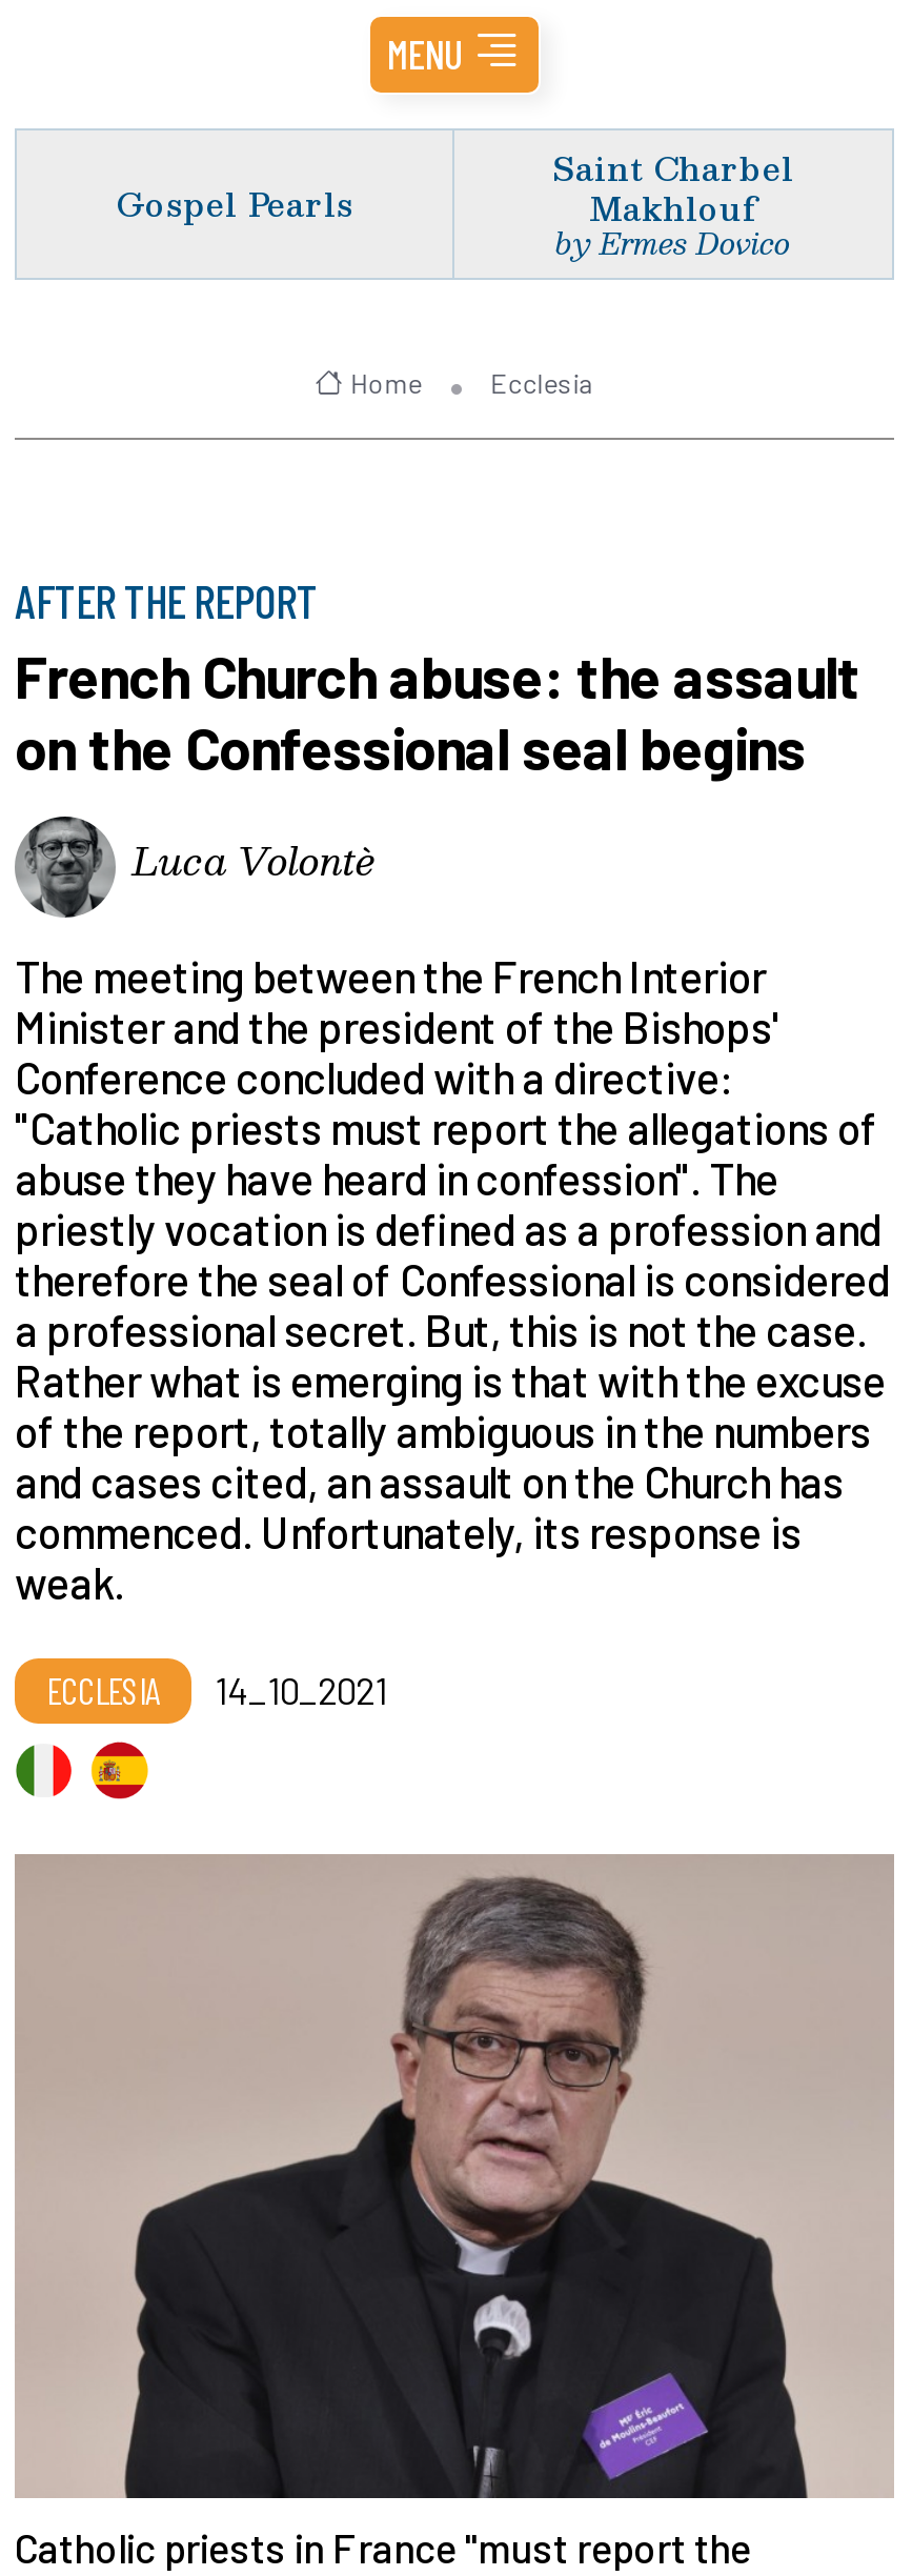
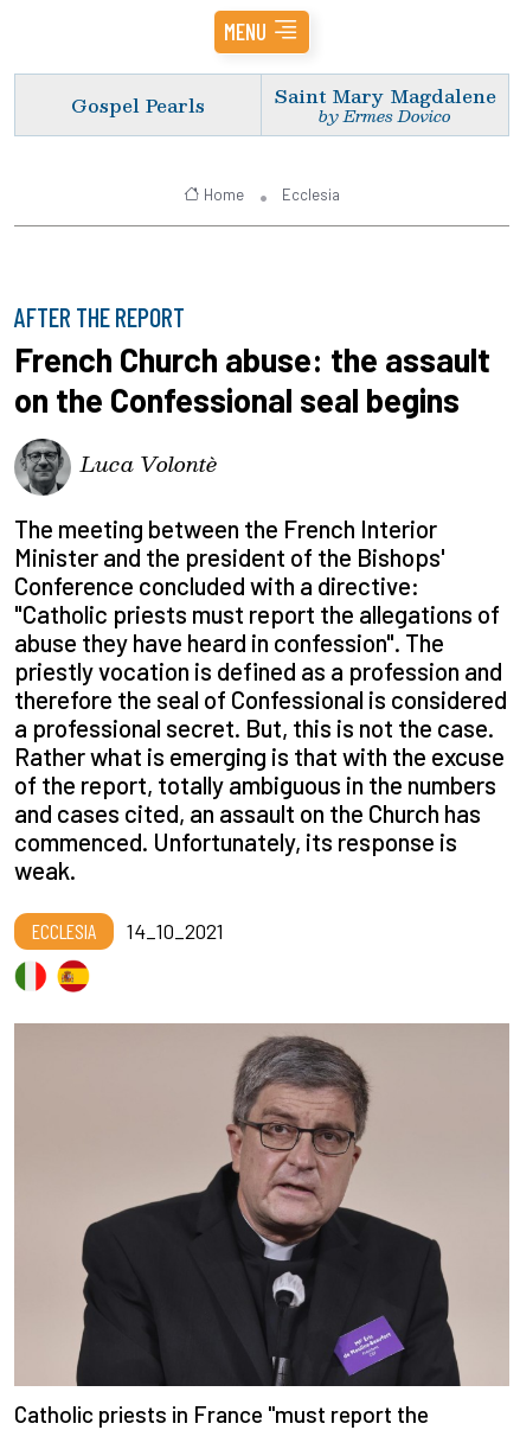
[552,140,794,233] Saint Charbel | Makhlouf -> [274,80,496,110] Saint Mary Magdalene

